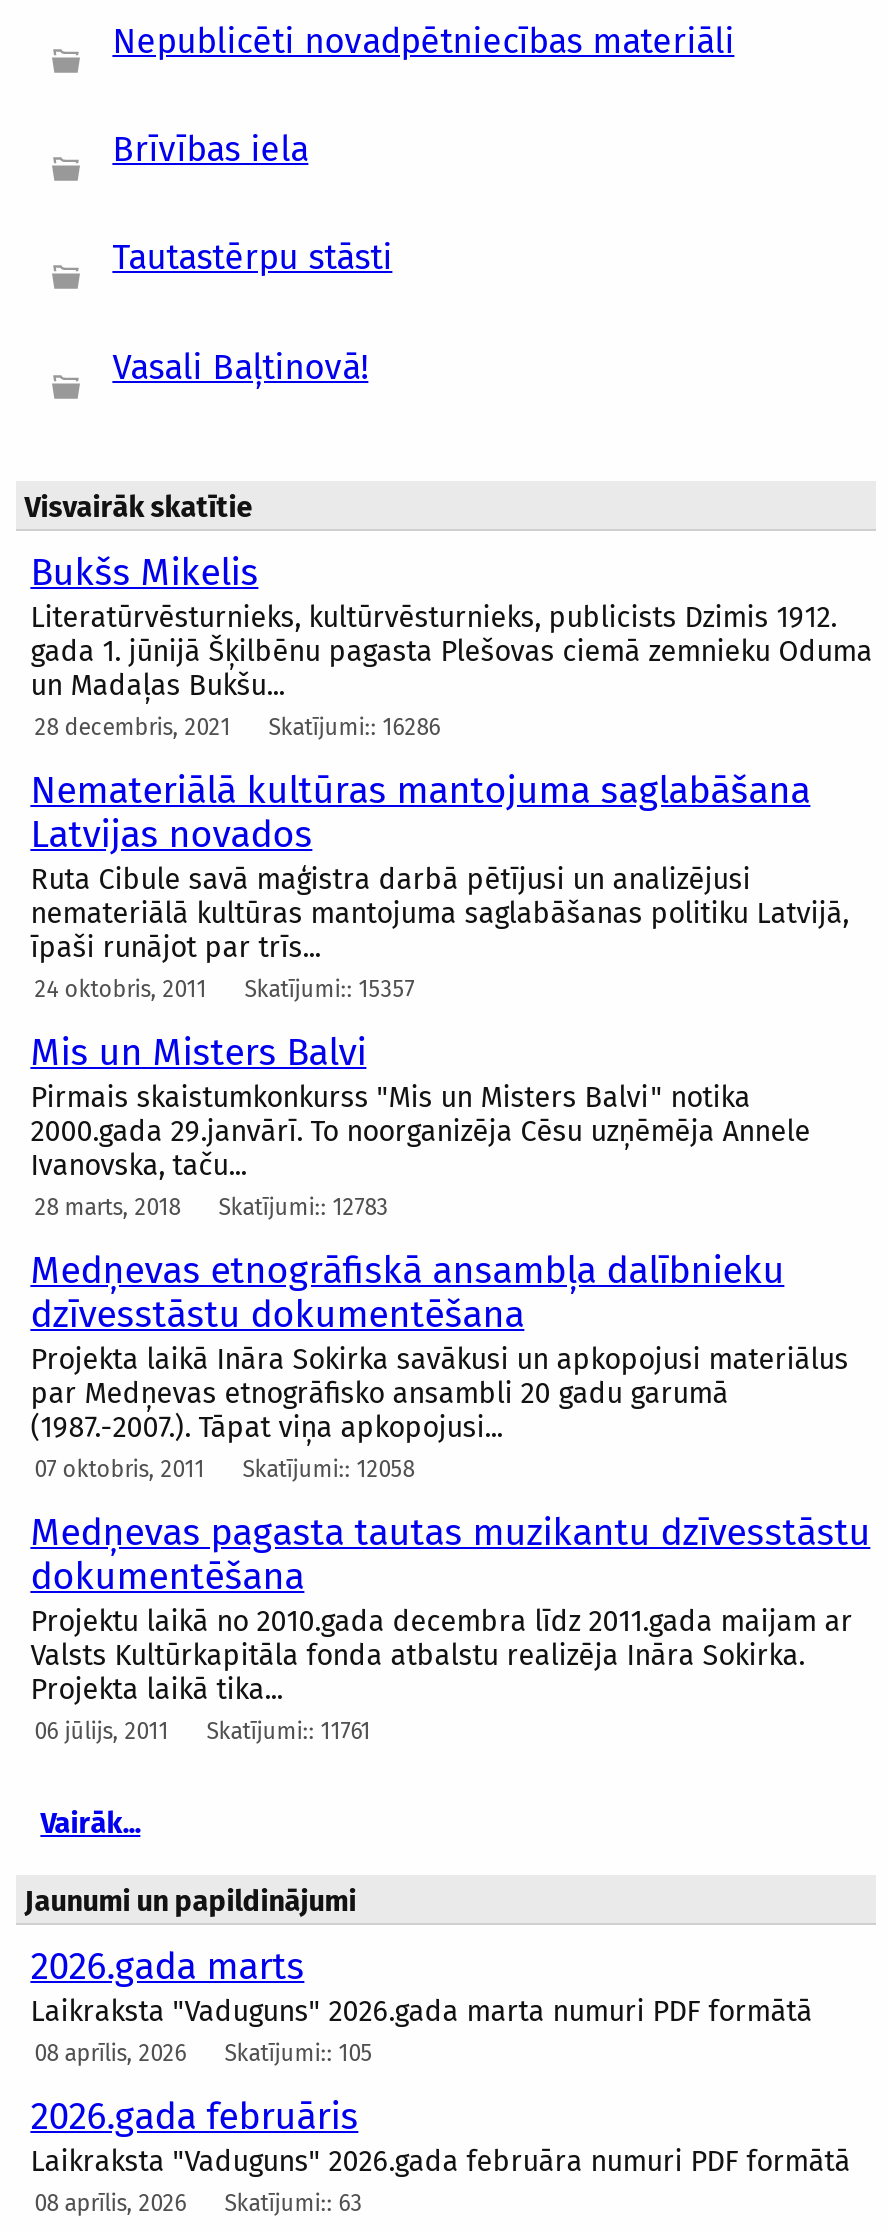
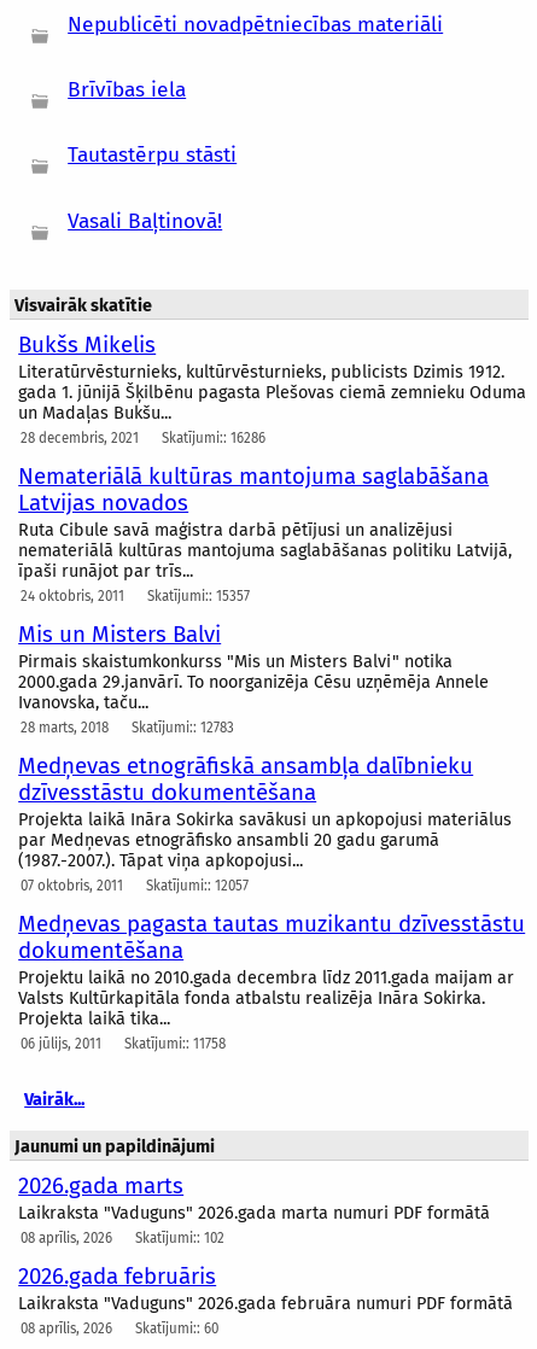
[34,1455,414,1483] 07 oktobris, 2011 Skatījumi:: 12058 -> [21,877,249,894] 07 oktobris, 2011 Skatījumi:: 12057
[34,1717,370,1745] 06 jūlijs, 2011 Skatījumi:: 11761 -> [21,1036,226,1052] 06 jūlijs, 2011 Skatījumi:: 11758
[34,2039,372,2067] 08 aprīlis, 2026 Skatījumi:: 105 -> [21,1230,225,1247] 08 aprīlis, 2026 Skatījumi:: 102
[34,2189,362,2217] 08 aprīlis, 2026 Skatījumi:: 63 -> [21,1320,219,1337] 08 aprīlis, 2026 Skatījumi:: 60

